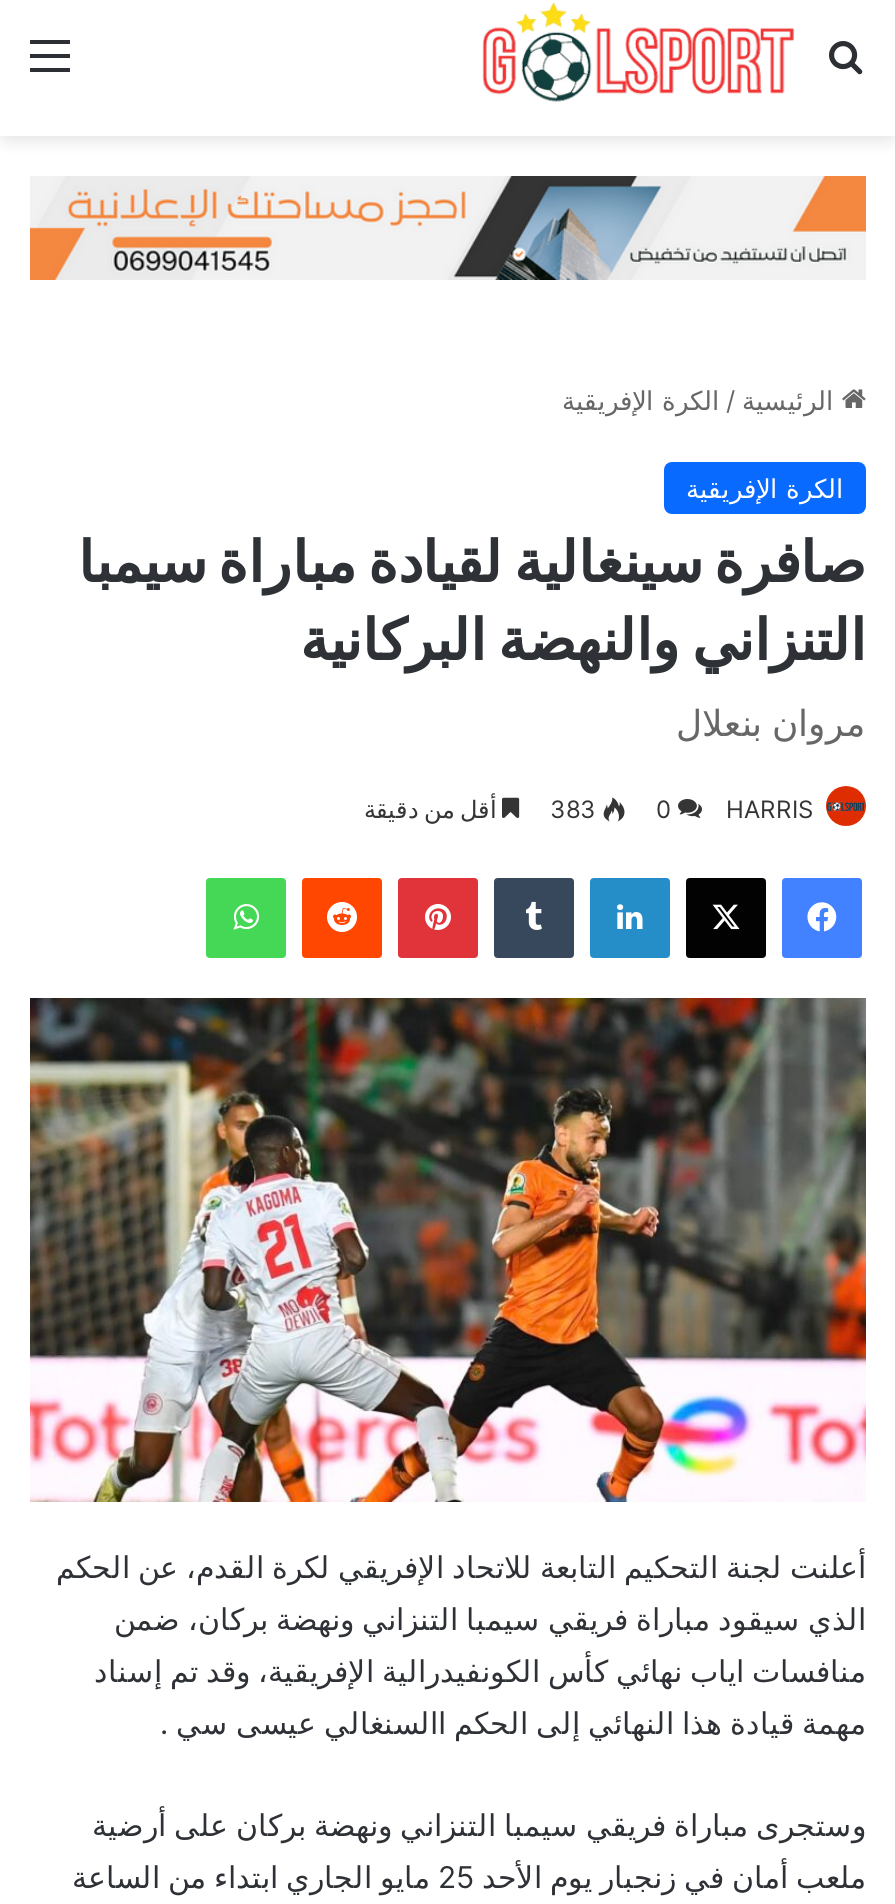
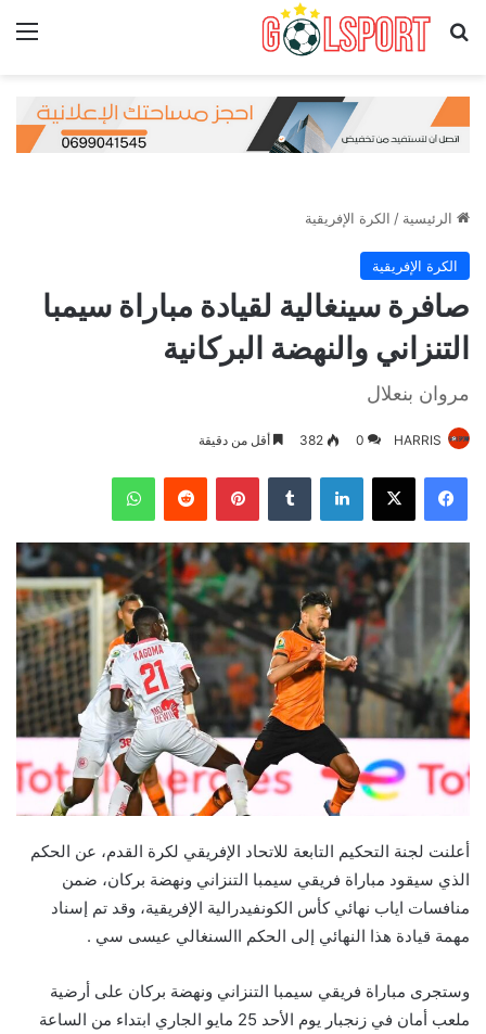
[550,794,596,824] 383 -> [299,432,323,448] 382

